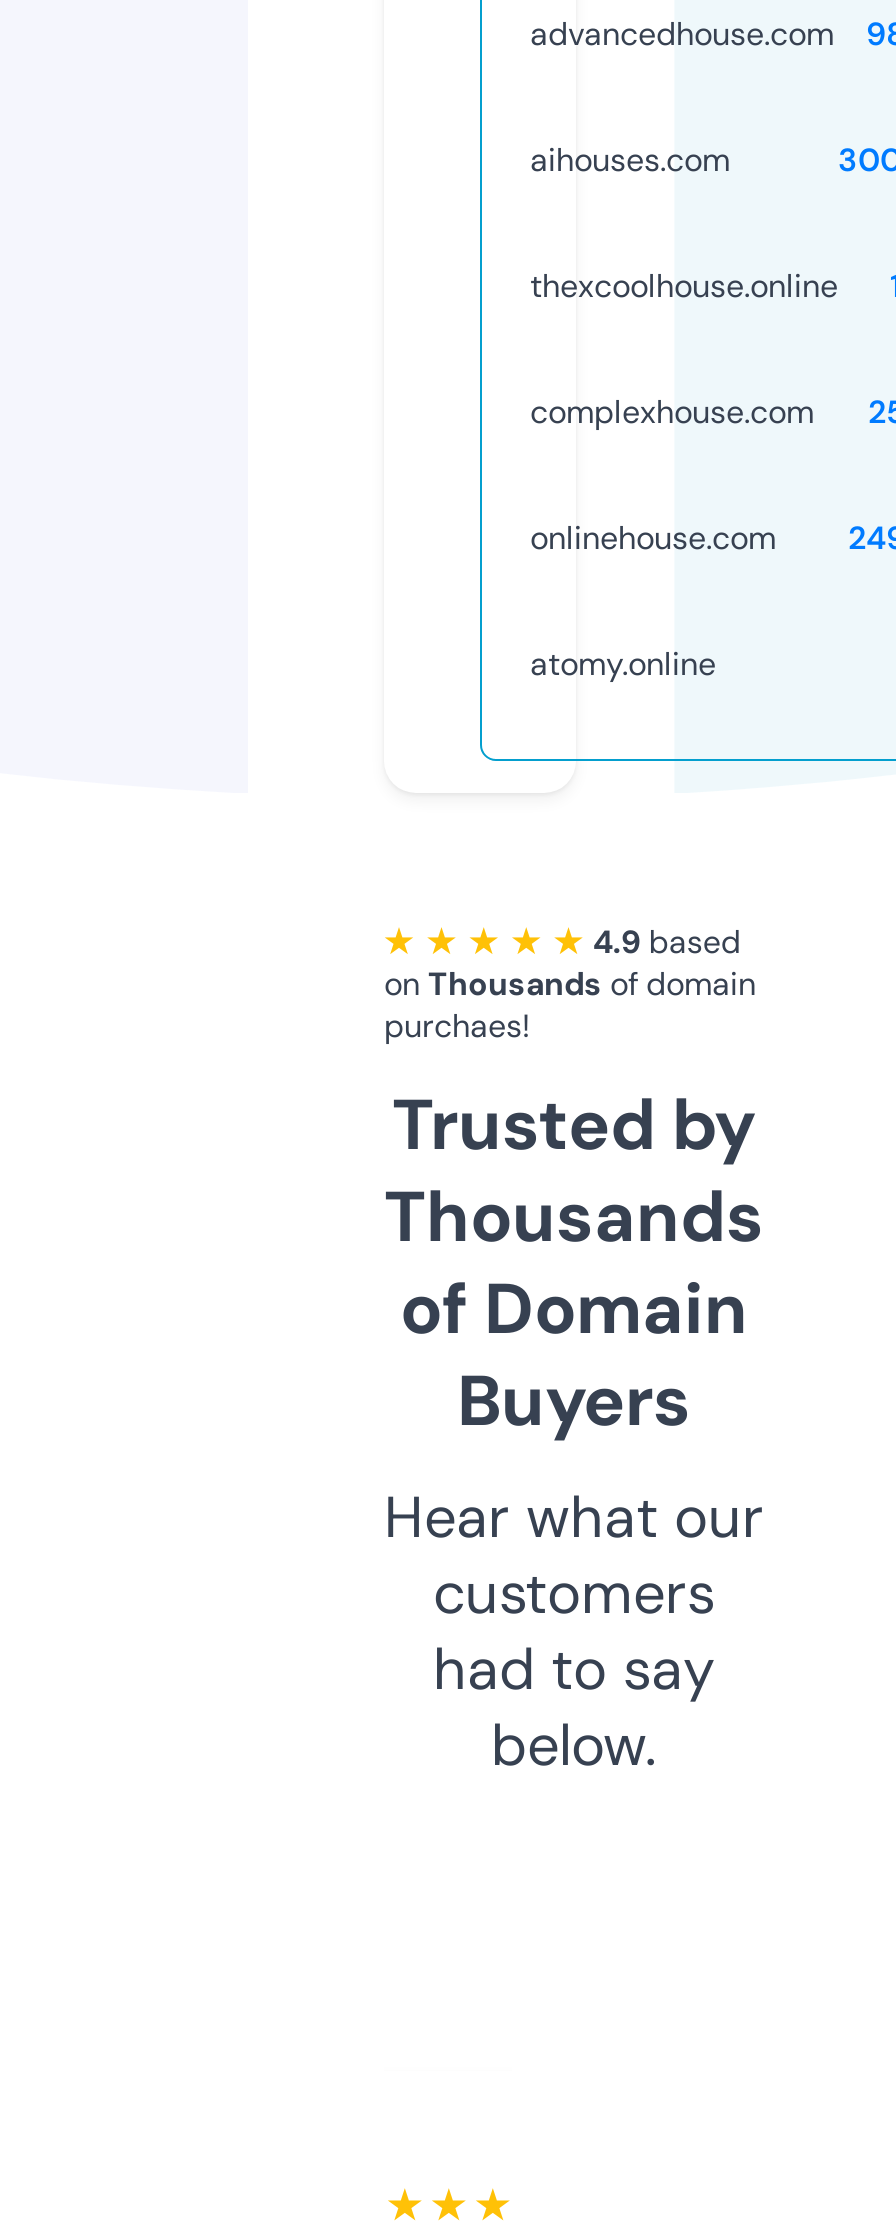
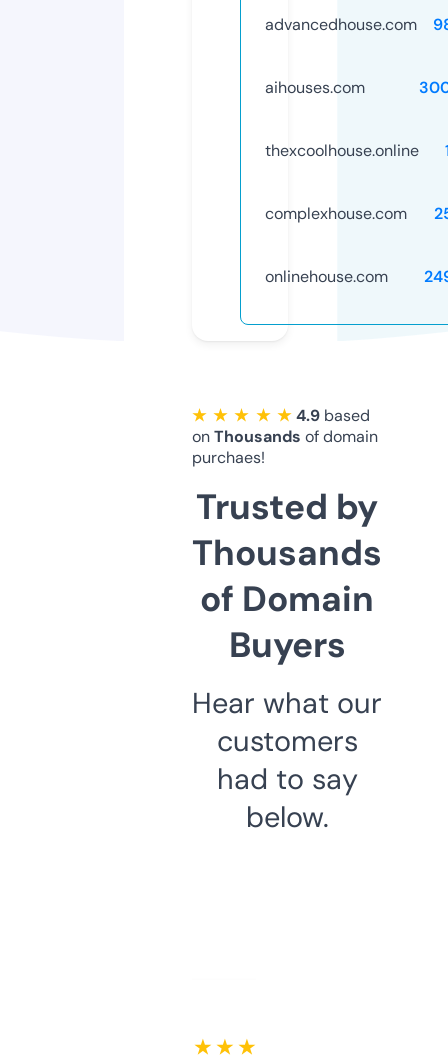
[530,643,716,685] atomy.online -> none

